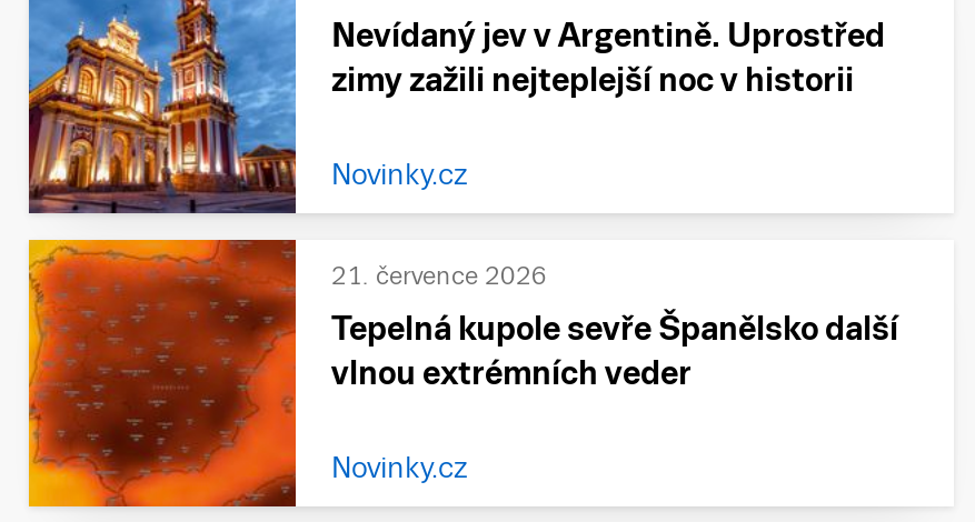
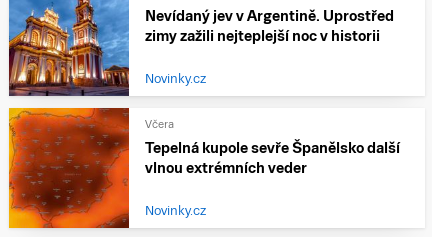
[331,262,547,289] 21. července 2026 -> [145,118,174,130] Včera

